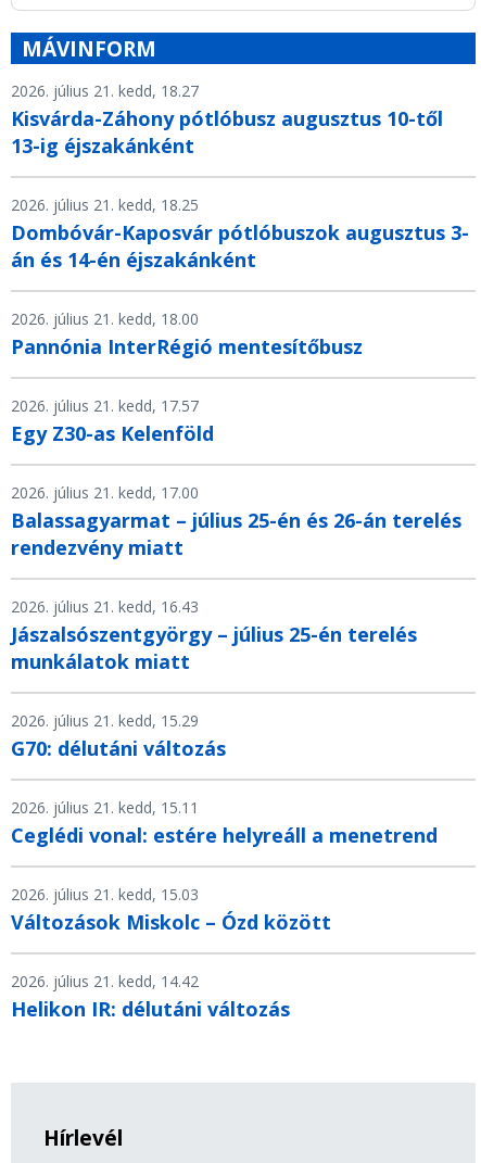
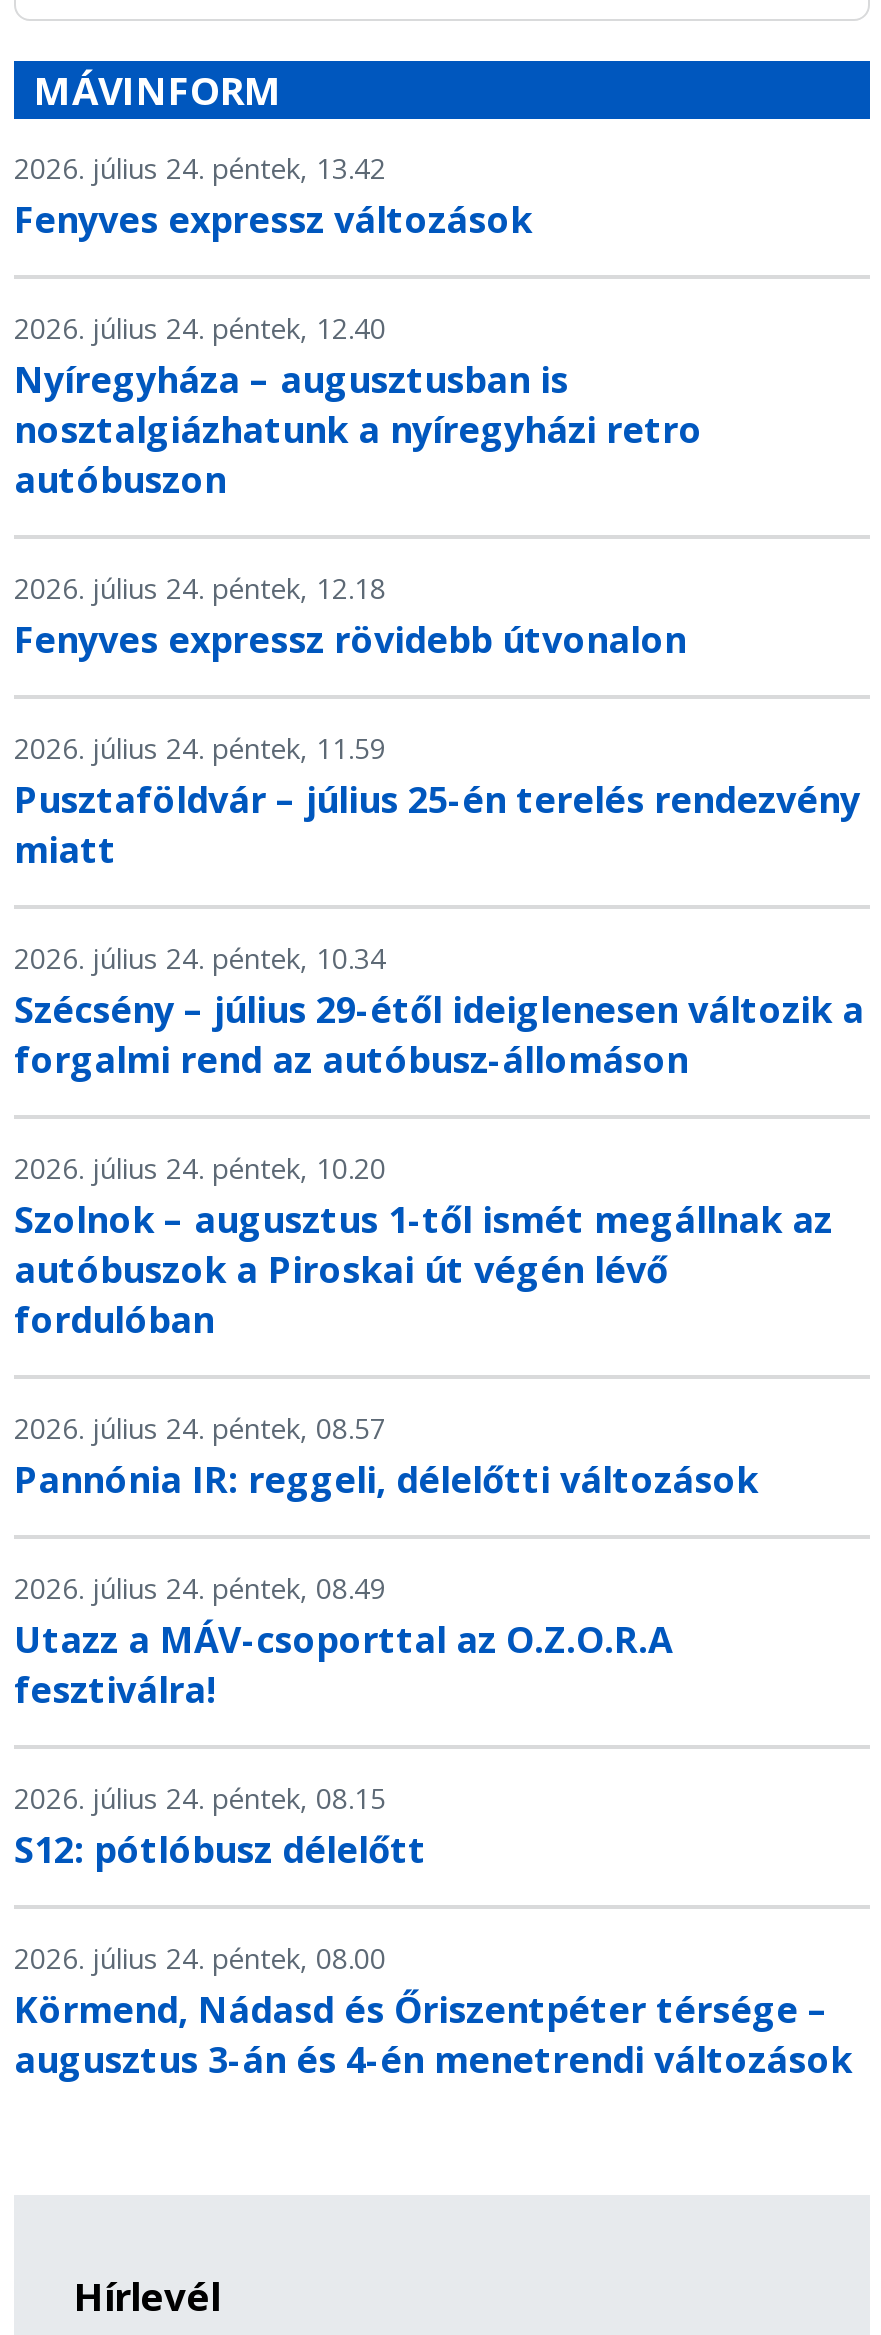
[11,81,443,159] 2026. július 21. kedd, 18.27 | Kisvárda-Záhony pótlóbusz augusztus 10-től | 13-ig éjszakánként -> [14,150,532,244] 2026. július 24. péntek, 13.42 | Fenyves expressz változások
[11,195,469,273] 2026. július 21. kedd, 18.25 | Dombóvár-Kaposvár pótlóbuszok augusztus 3- | án és 14-én éjszakánként -> [14,310,702,504] 2026. július 24. péntek, 12.40 | Nyíregyháza – augusztusban is | nosztalgiázhatunk a nyíregyházi retro | autóbuszon
[11,309,363,360] 2026. július 21. kedd, 18.00 | Pannónia InterRégió mentesítőbusz -> [14,570,686,664] 2026. július 24. péntek, 12.18 | Fenyves expressz rövidebb útvonalon
[11,396,214,447] 2026. július 21. kedd, 17.57 | Egy Z30-as Kelenföld -> [14,730,860,874] 2026. július 24. péntek, 11.59 | Pusztaföldvár – július 25-én terelés rendezvény | miatt
[11,483,461,561] 2026. július 21. kedd, 17.00 | Balassagyarmat – július 25-én és 26-án terelés | rendezvény miatt -> [14,940,864,1084] 2026. július 24. péntek, 10.34 | Szécsény – július 29-étől ideiglenesen változik a | forgalmi rend az autóbusz-állomáson
[11,597,417,675] 2026. július 21. kedd, 16.43 | Jászalsószentgyörgy – július 25-én terelés | munkálatok miatt -> [14,1150,832,1344] 2026. július 24. péntek, 10.20 | Szolnok – augusztus 1-től ismét megállnak az | autóbuszok a Piroskai út végén lévő | fordulóban
[11,711,226,762] 2026. július 21. kedd, 15.29 | G70: délutáni változás -> [14,1410,758,1504] 2026. július 24. péntek, 08.57 | Pannónia IR: reggeli, délelőtti változások
[11,797,438,849] 2026. július 21. kedd, 15.11 | Ceglédi vonal: estére helyreáll a menetrend -> [14,1570,672,1714] 2026. július 24. péntek, 08.49 | Utazz a MÁV-csoporttal az O.Z.O.R.A | fesztiválra!
[11,884,331,935] 2026. július 21. kedd, 15.03 | Változások Miskolc – Ózd között -> [14,1780,426,1874] 2026. július 24. péntek, 08.15 | S12: pótlóbusz délelőtt
[11,971,290,1022] 2026. július 21. kedd, 14.42 | Helikon IR: délutáni változás -> [14,1940,852,2084] 2026. július 24. péntek, 08.00 | Körmend, Nádasd és Őriszentpéter térsége – | augusztus 3-án és 4-én menetrendi változások

